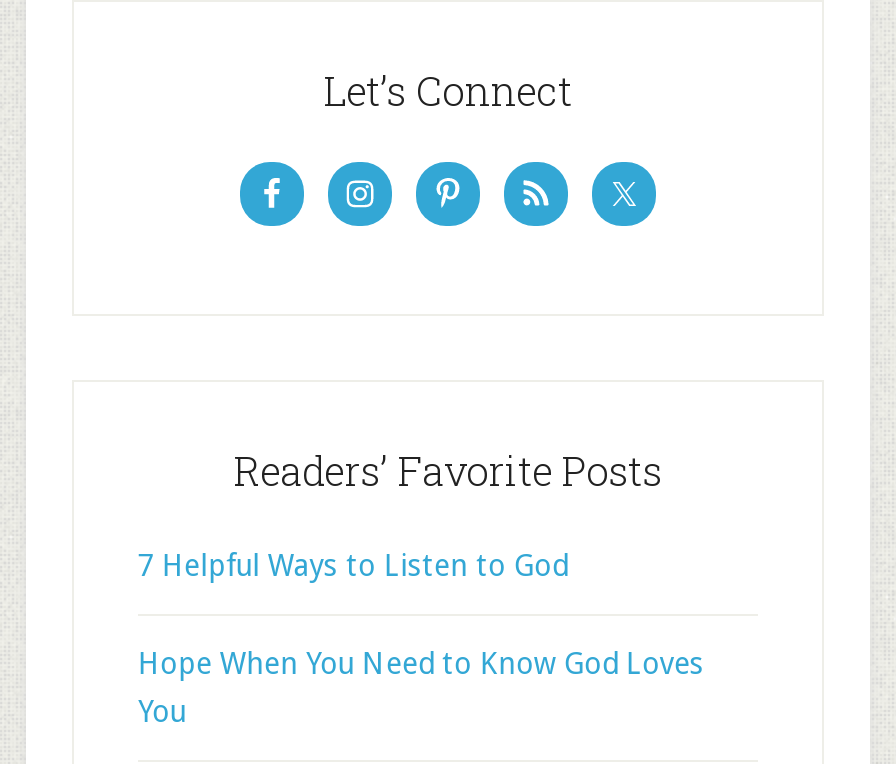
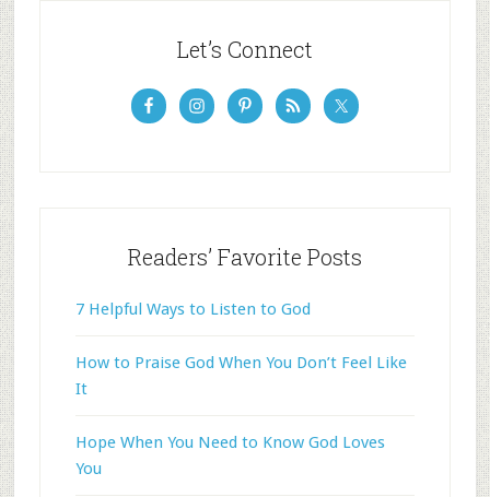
none -> [75,353,407,399] How to Praise God When You Don’t Feel Like | It

